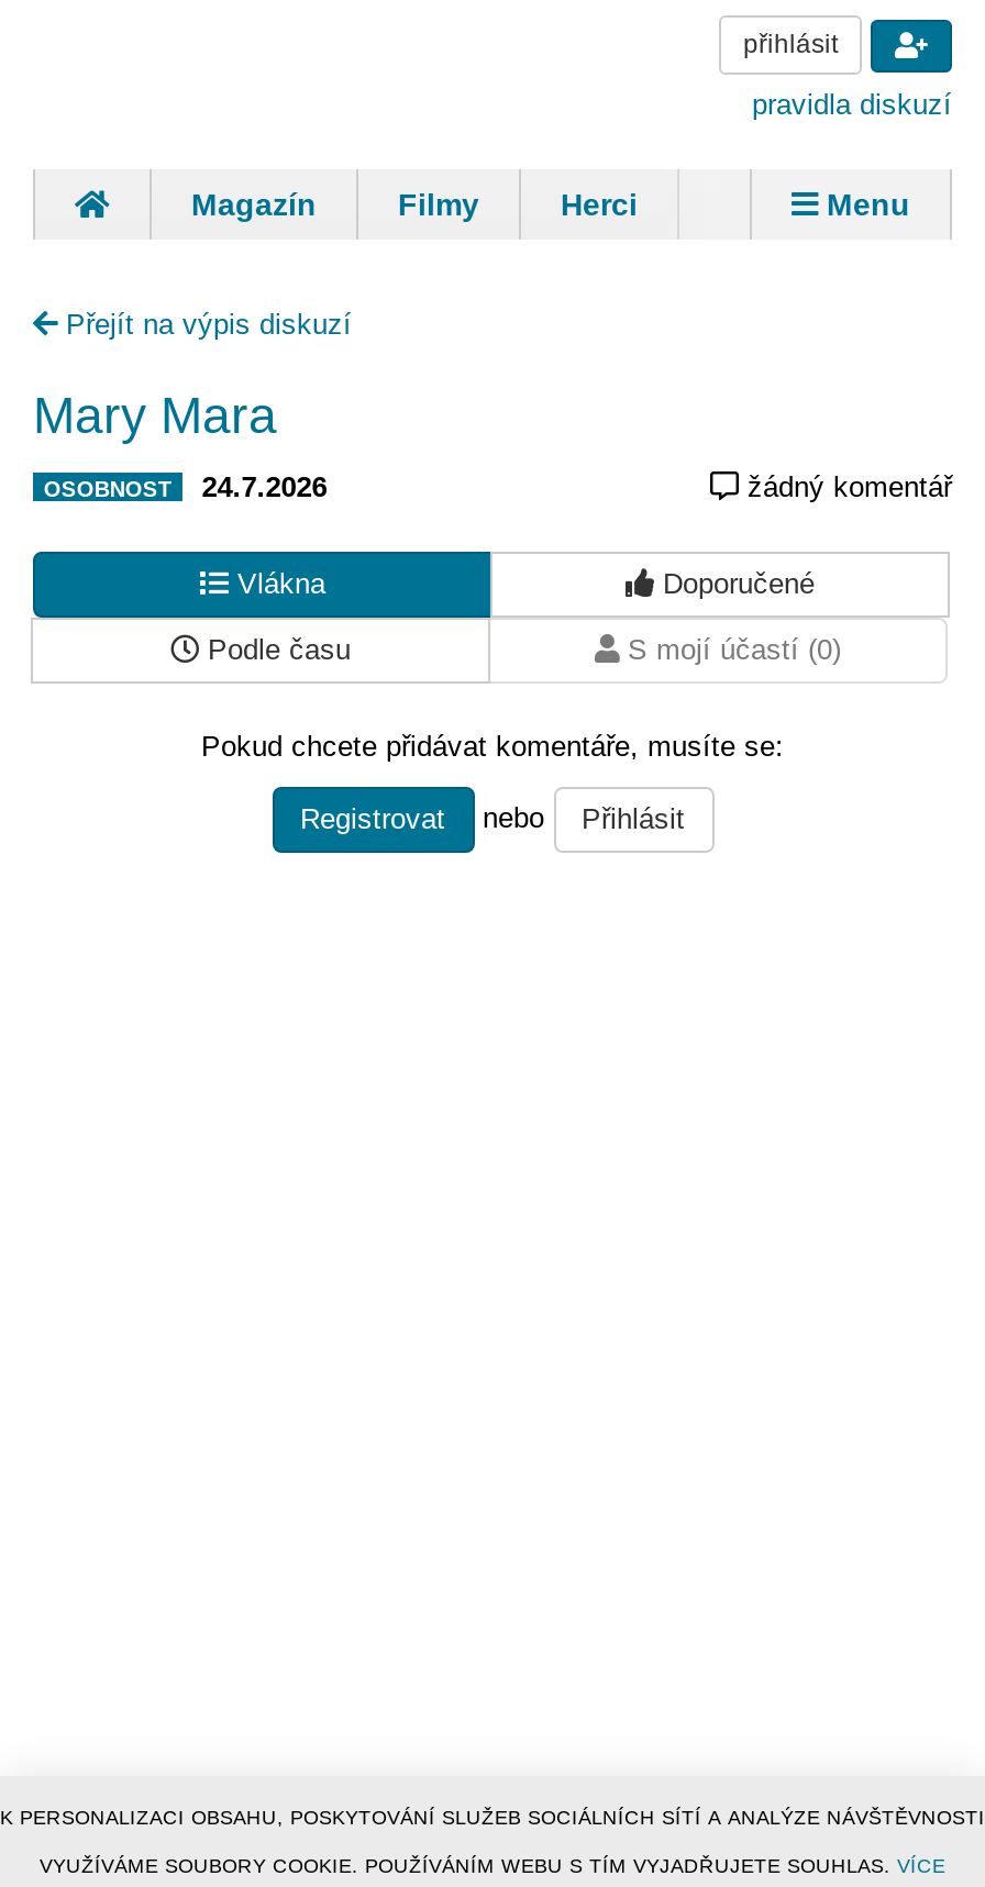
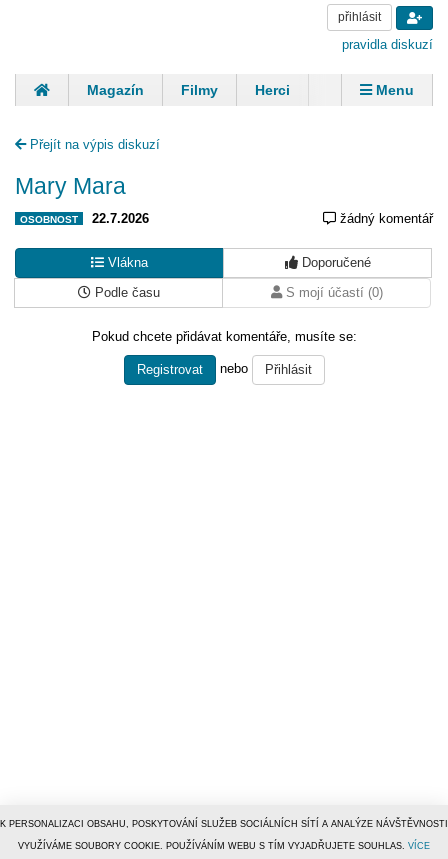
[44,470,327,503] OSOBNOST 24.7.2026 -> [20,211,149,226] OSOBNOST 22.7.2026

